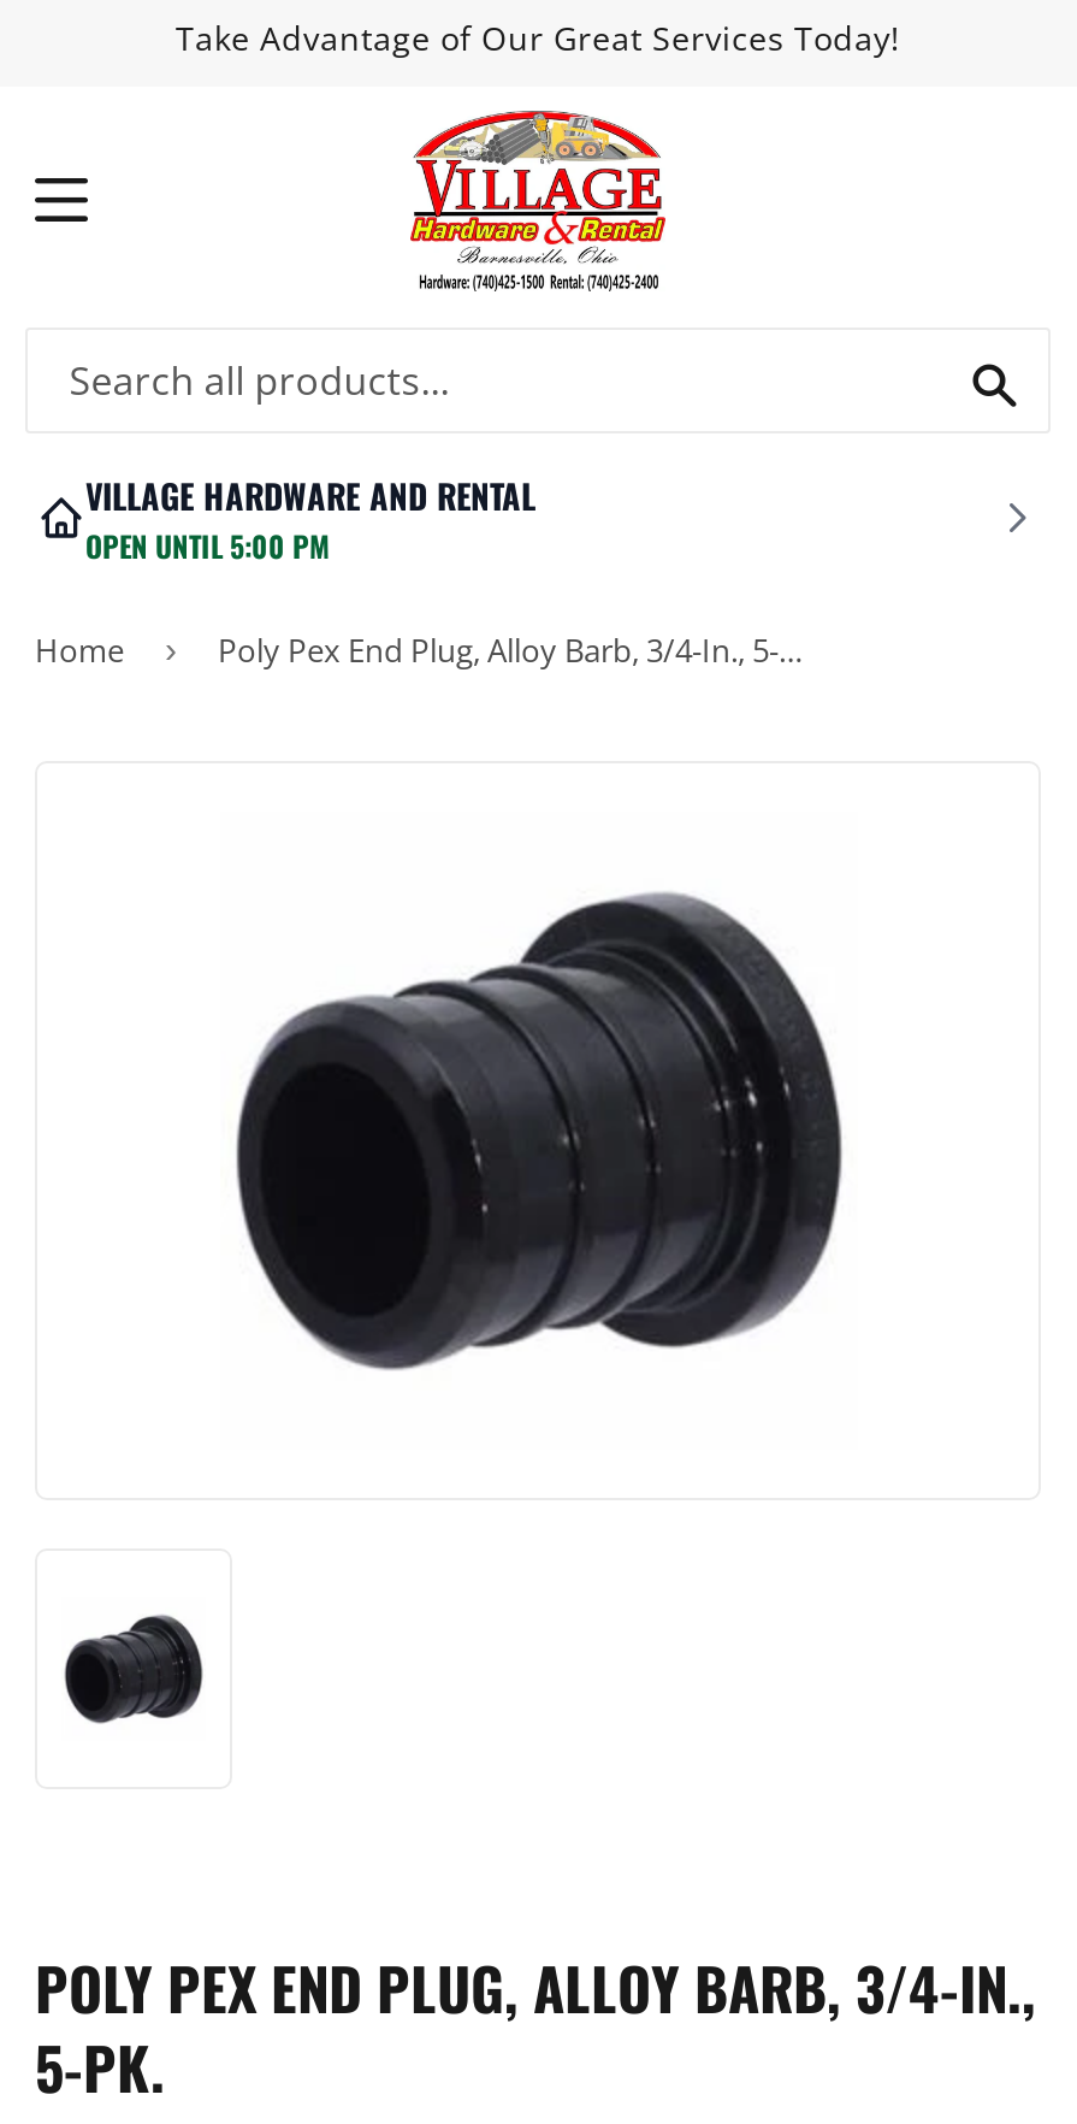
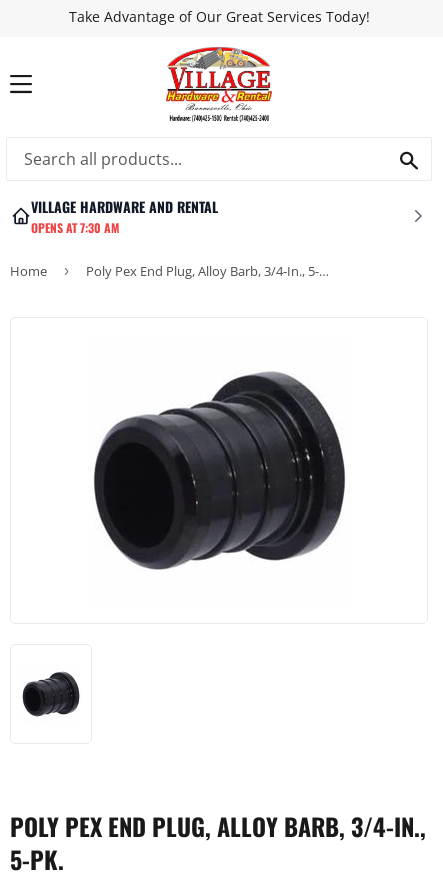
[85,525,329,566] OPEN UNTIL 5:00 PM -> [31,219,119,236] OPENS AT 7:30 AM

